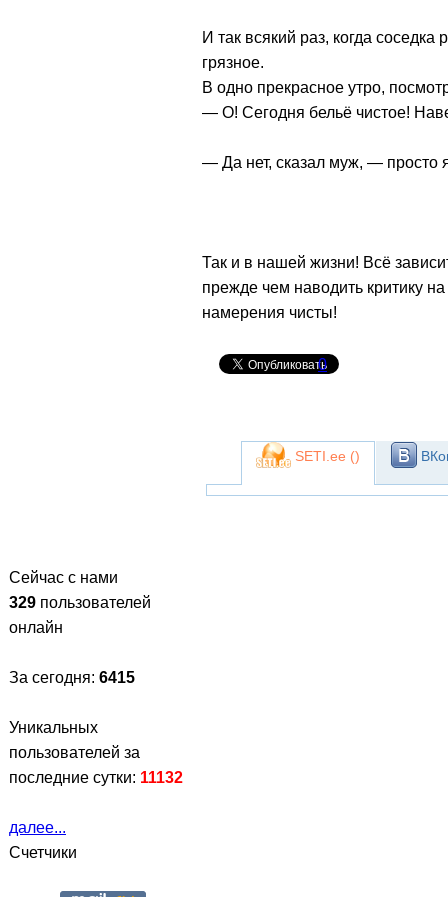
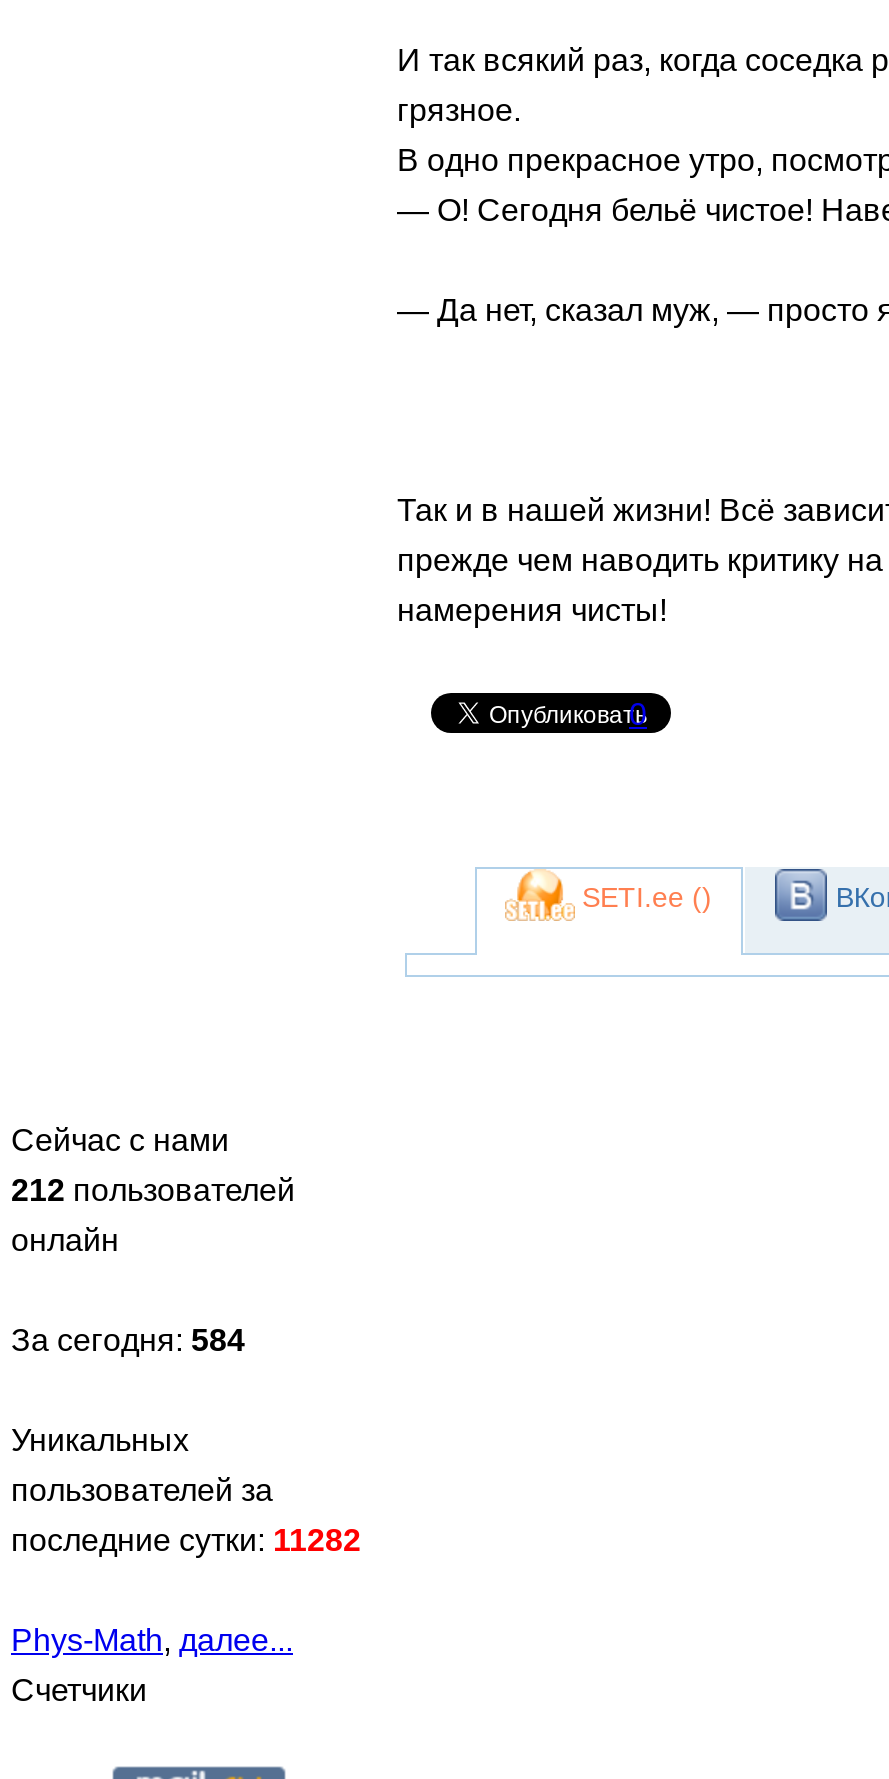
[9,594,151,611] 329 пользователей -> [11,1173,295,1207] 212 пользователей
[9,669,135,686] За сегодня: 6415 -> [11,1323,245,1357] За сегодня: 584
[9,769,183,786] последние сутки: 11132 -> [11,1523,361,1557] последние сутки: 11282
[9,819,66,836] далее... -> [11,1623,293,1657] Phys-Math, далее...

